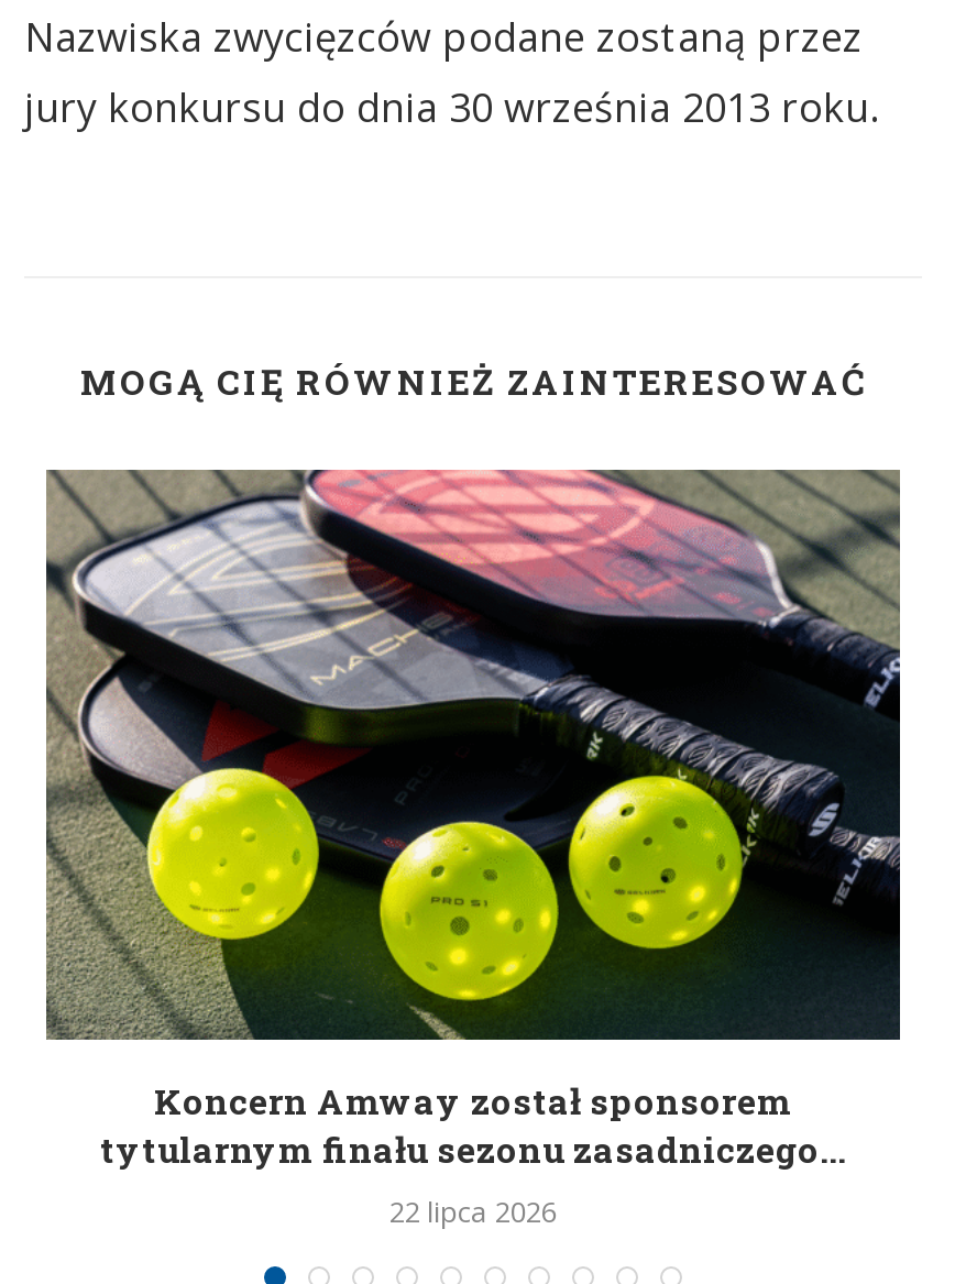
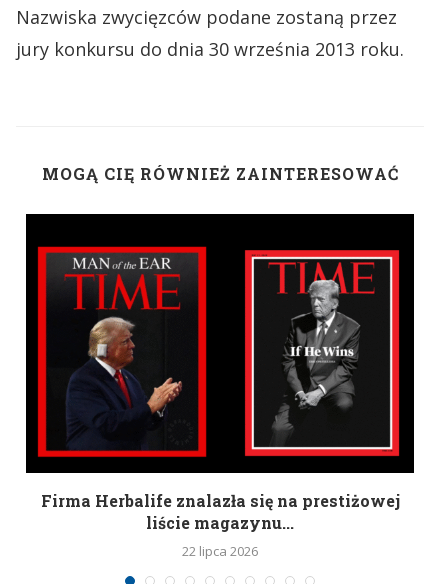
[44,468,902,1171] [image] | Koncern Amway został sponsorem | tytularnym finału sezonu zasadniczego... -> [25,213,415,533] [image] | Firma Herbalife znalazła się na prestiżowej | liście magazynu...

